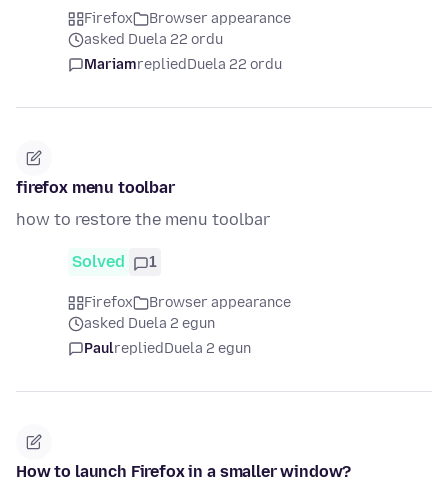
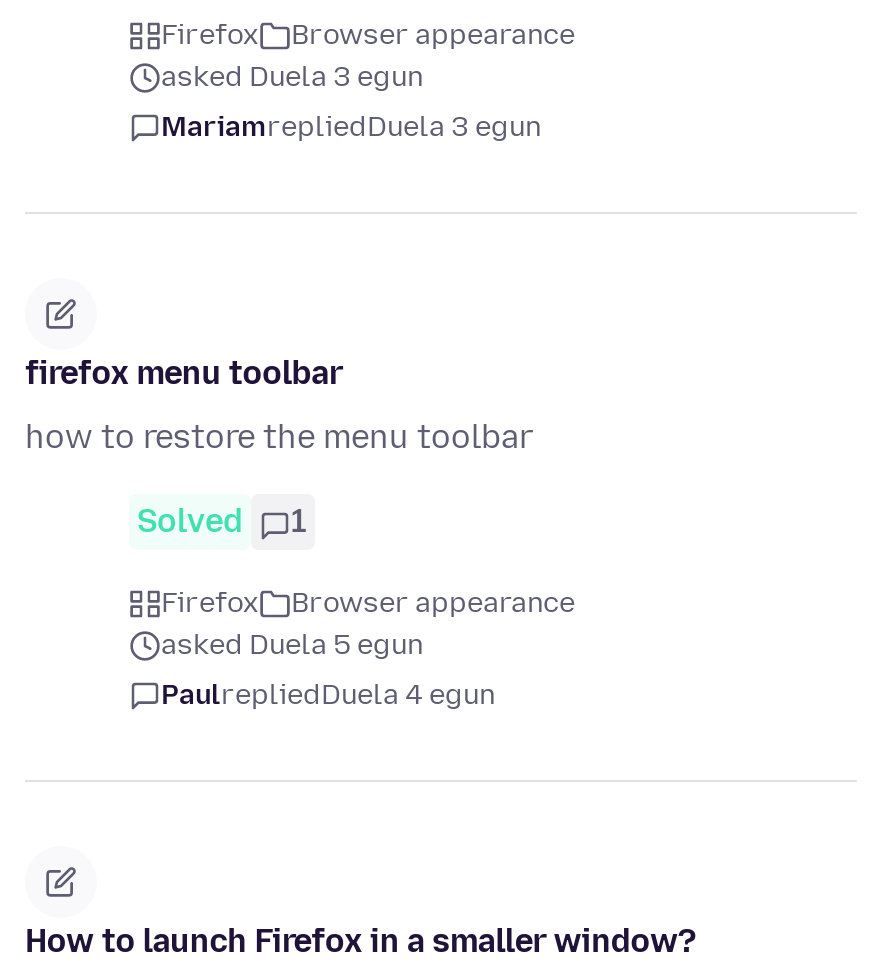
[84,31,223,48] asked Duela 22 ordu -> [161,61,423,95] asked Duela 3 egun
[84,56,282,73] Mariamreplied Duela 22 ordu -> [161,111,541,145] Mariamreplied Duela 3 egun
[84,315,215,332] asked Duela 2 egun -> [161,629,423,663] asked Duela 5 egun
[84,340,251,357] Paulreplied Duela 2 egun -> [161,679,495,713] Paulreplied Duela 4 egun

